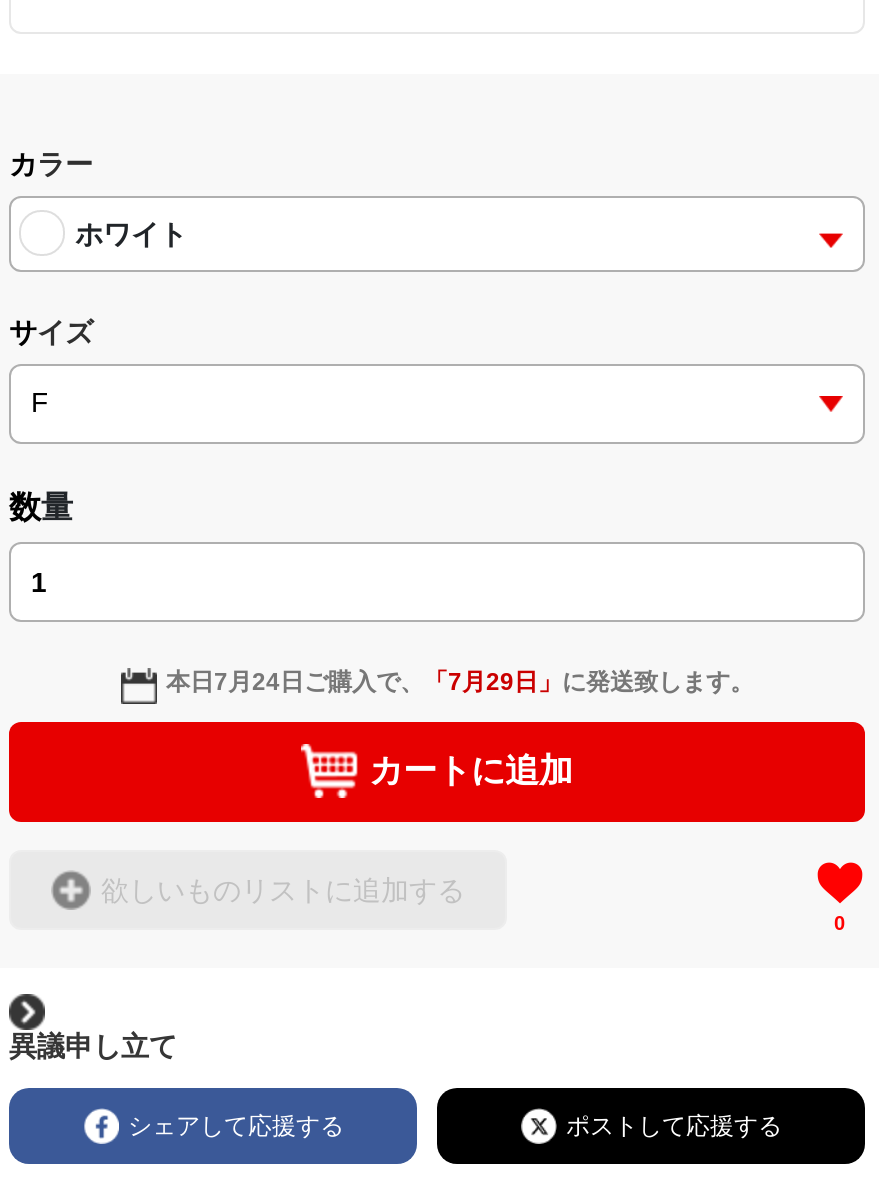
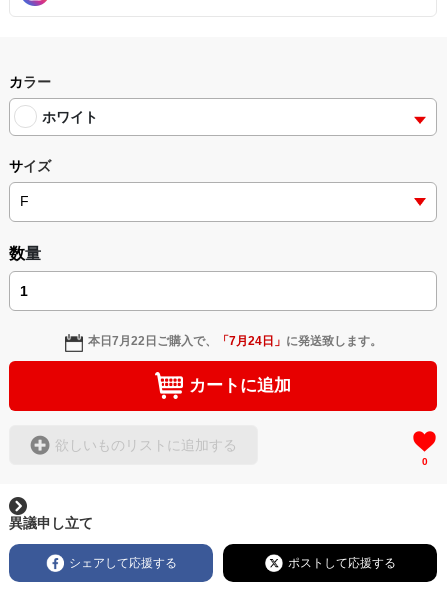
[166,667,754,695] 本日7月24日ご購入で、「7月29日」に発送致します。 -> [87,334,381,348] 本日7月22日ご購入で、「7月24日」に発送致します。

